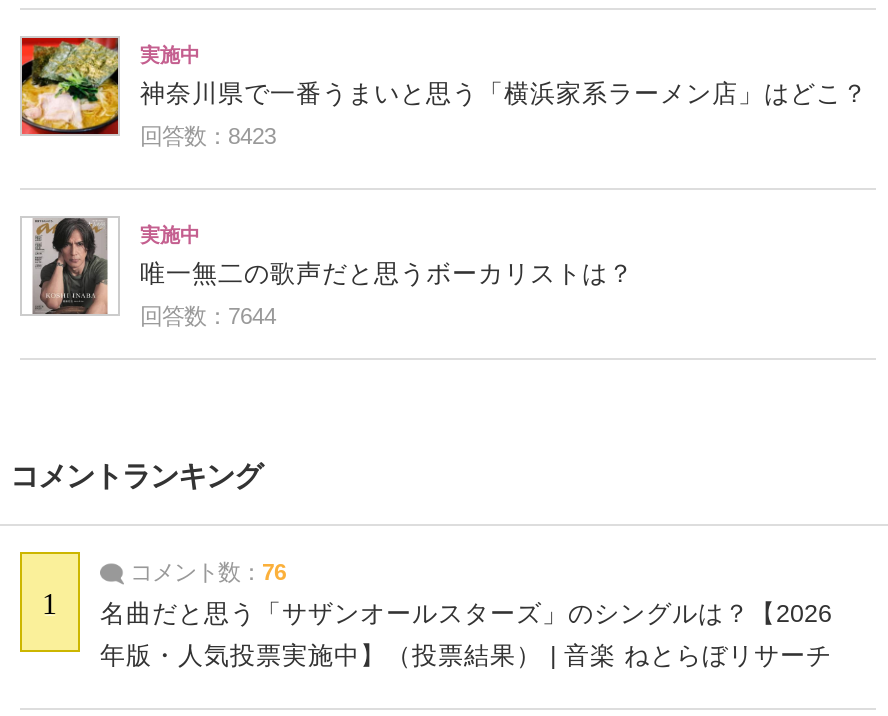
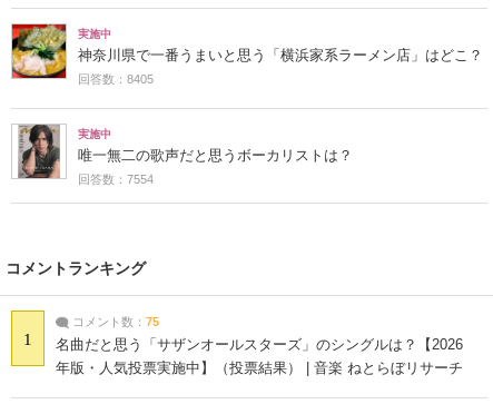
[140,124,276,148] 回答数：8423 -> [78,73,154,86] 回答数：8405
[140,304,276,328] 回答数：7644 -> [78,173,154,186] 回答数：7554
[124,560,286,584] コメント数：76 -> [69,315,159,329] コメント数：75

